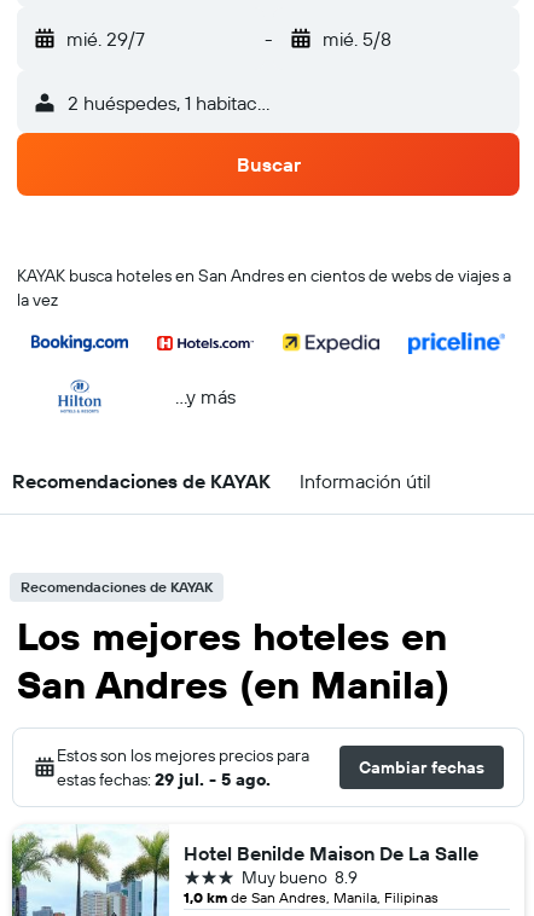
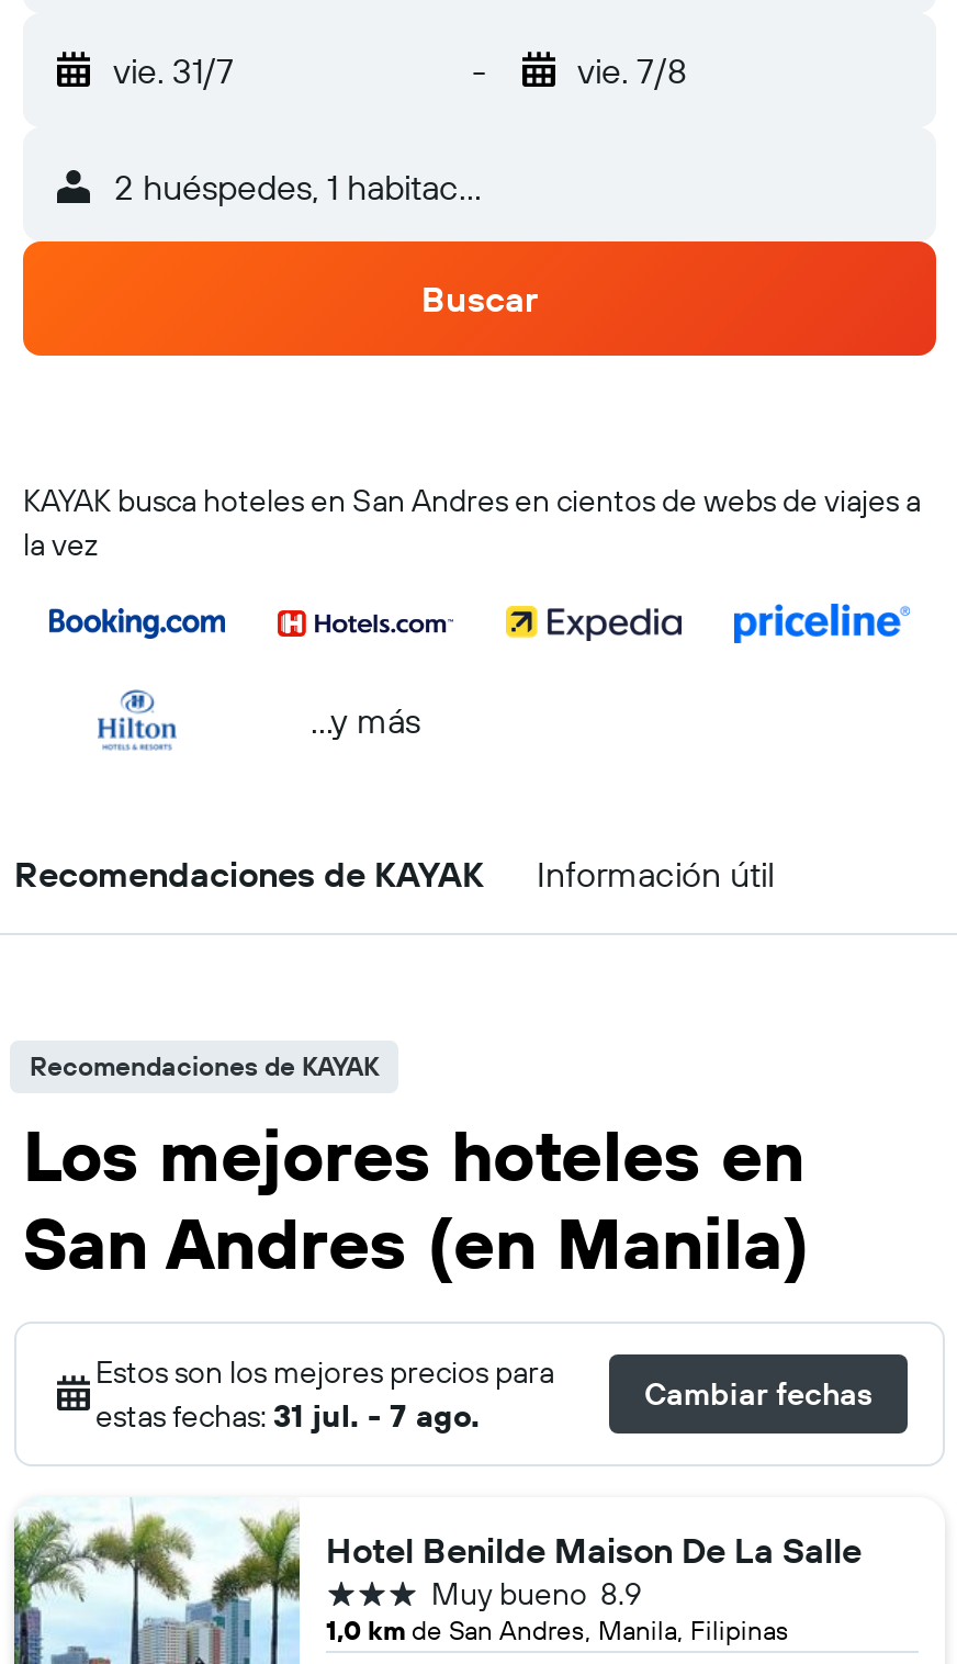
[66,27,145,51] mié. 29/7 -> [113,48,234,92] vie. 31/7
[322,27,391,51] mié. 5/8 -> [577,48,687,92] vie. 7/8
[57,769,271,790] estas fechas: 29 jul. - 5 ago. -> [95,1396,480,1436] estas fechas: 31 jul. - 7 ago.

